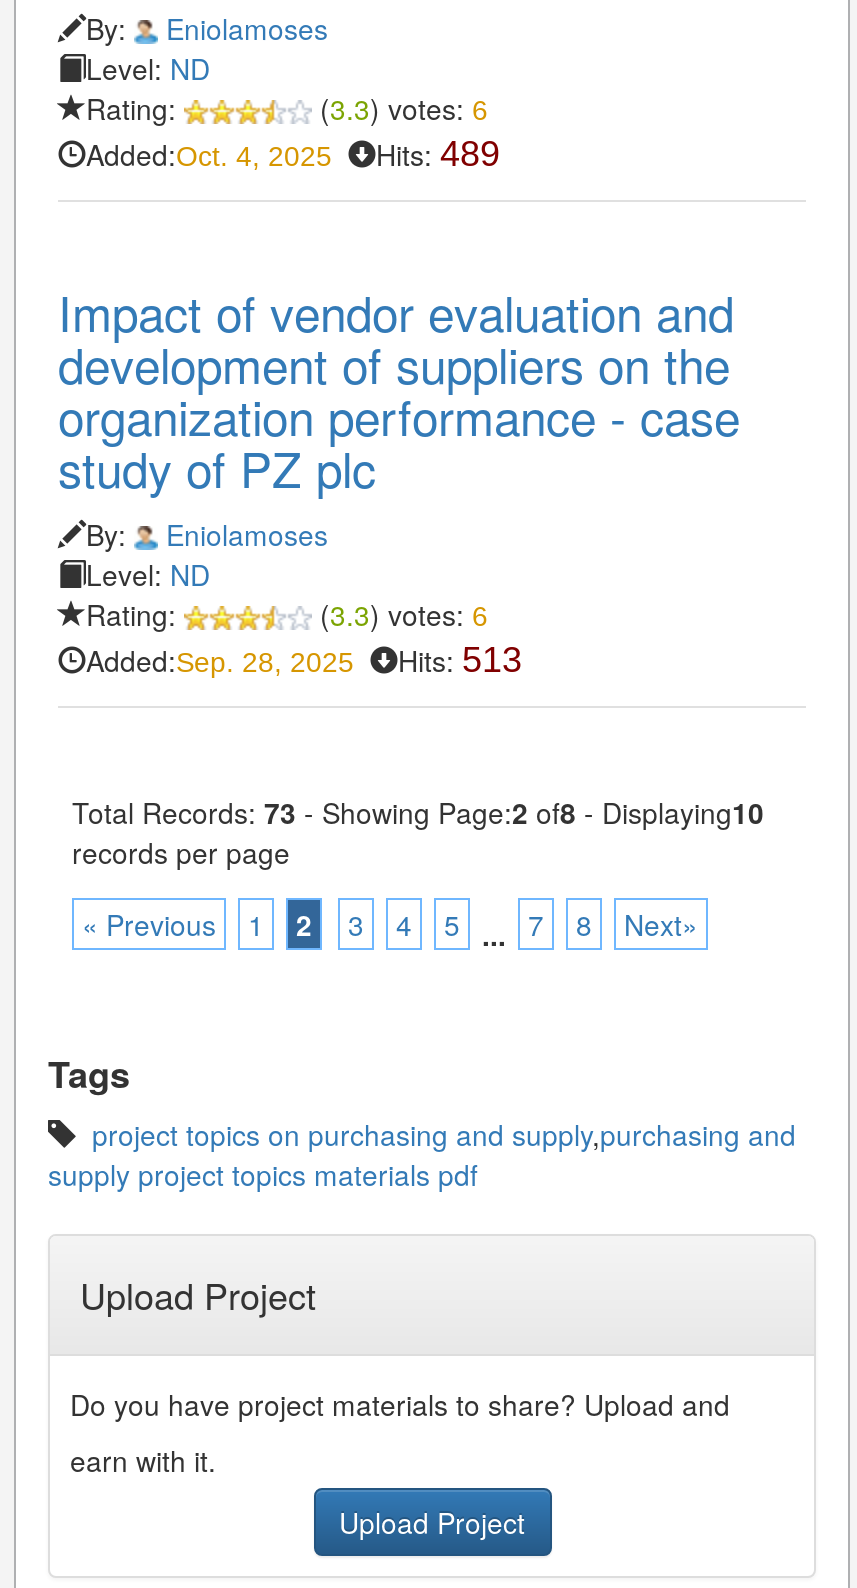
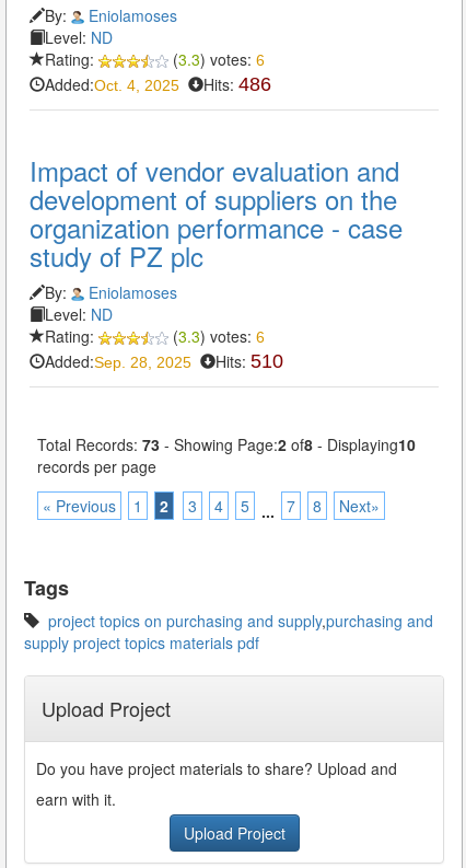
[86,134,500,174] Added:Oct. 4, 2025 Hits: 489 -> [45,73,271,95] Added:Oct. 4, 2025 Hits: 486
[86,640,522,680] Added:Sep. 28, 2025 Hits: 513 -> [45,350,283,372] Added:Sep. 28, 2025 Hits: 510

